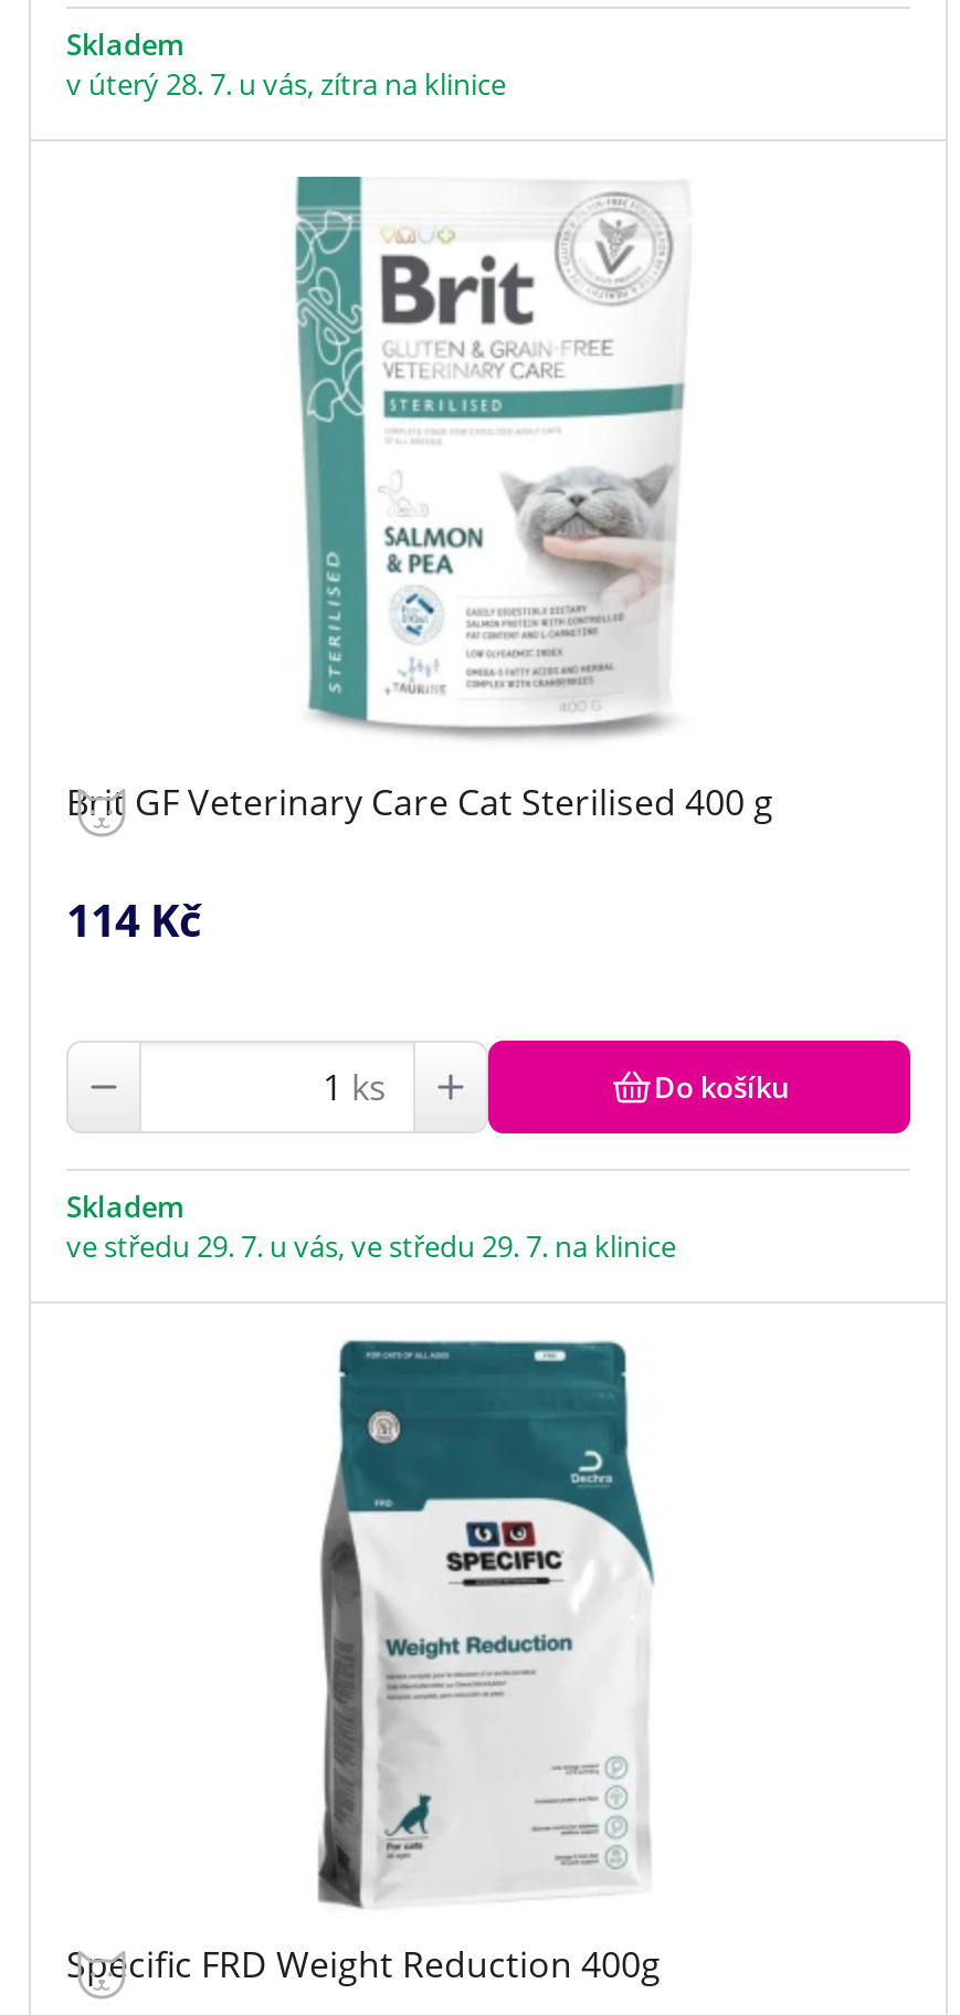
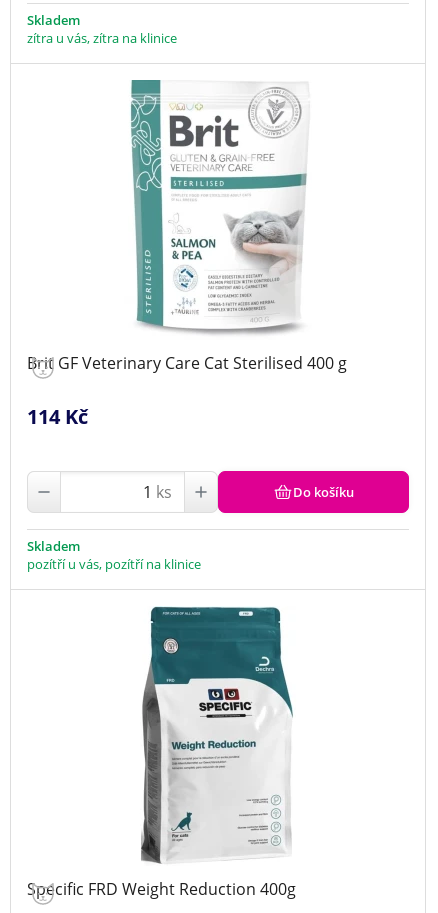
[66,63,506,103] v úterý 28. 7. u vás, zítra na klinice -> [27,28,177,46] zítra u vás, zítra na klinice
[66,1225,676,1265] ve středu 29. 7. u vás, ve středu 29. 7. na klinice -> [27,554,201,572] pozítří u vás, pozítří na klinice

